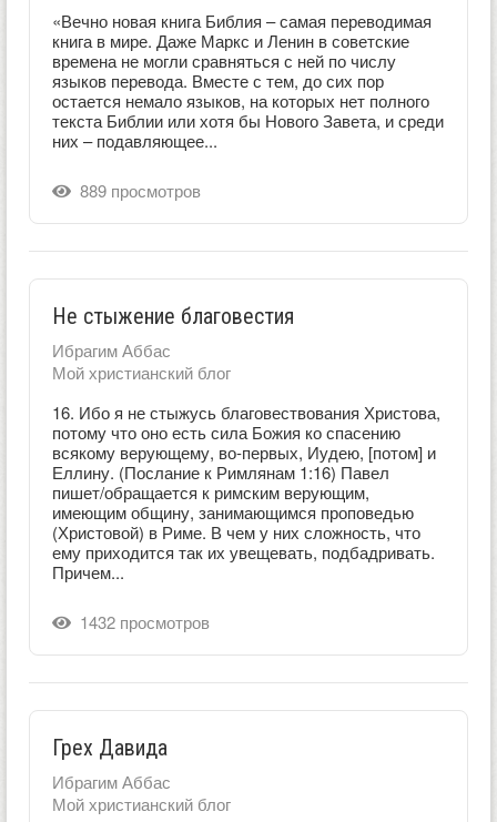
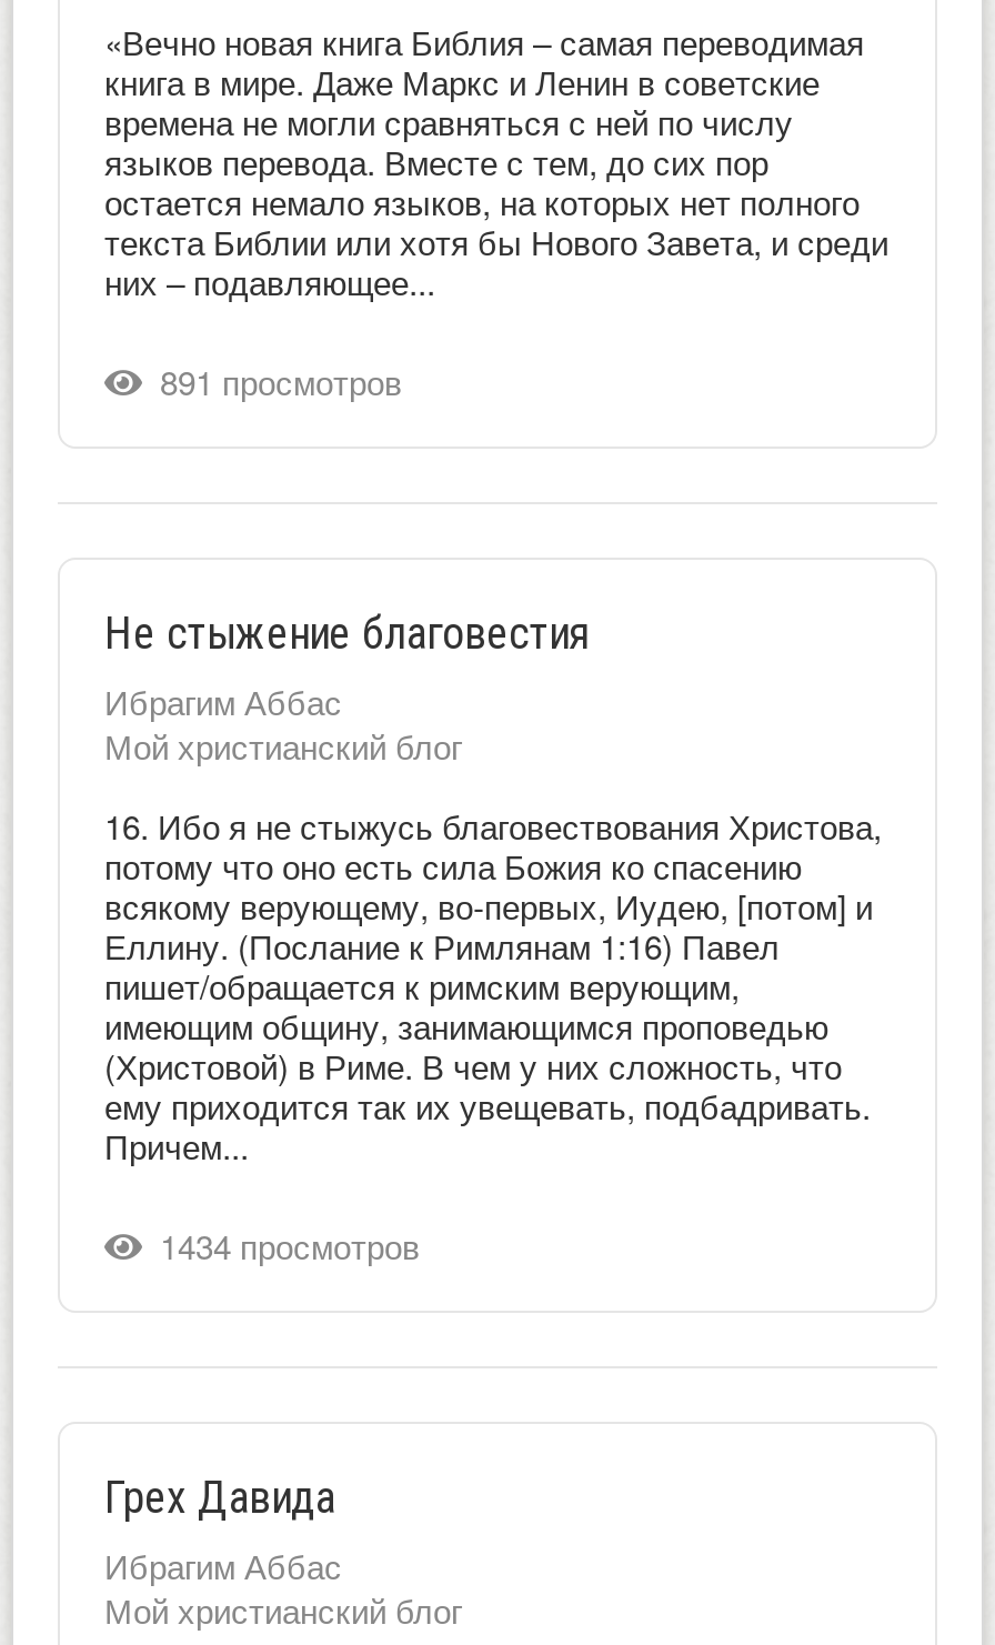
[71,179,201,202] 889 просмотров -> [142,358,402,404] 891 просмотров
[71,610,210,633] 1432 просмотров -> [142,1222,420,1268] 1434 просмотров

